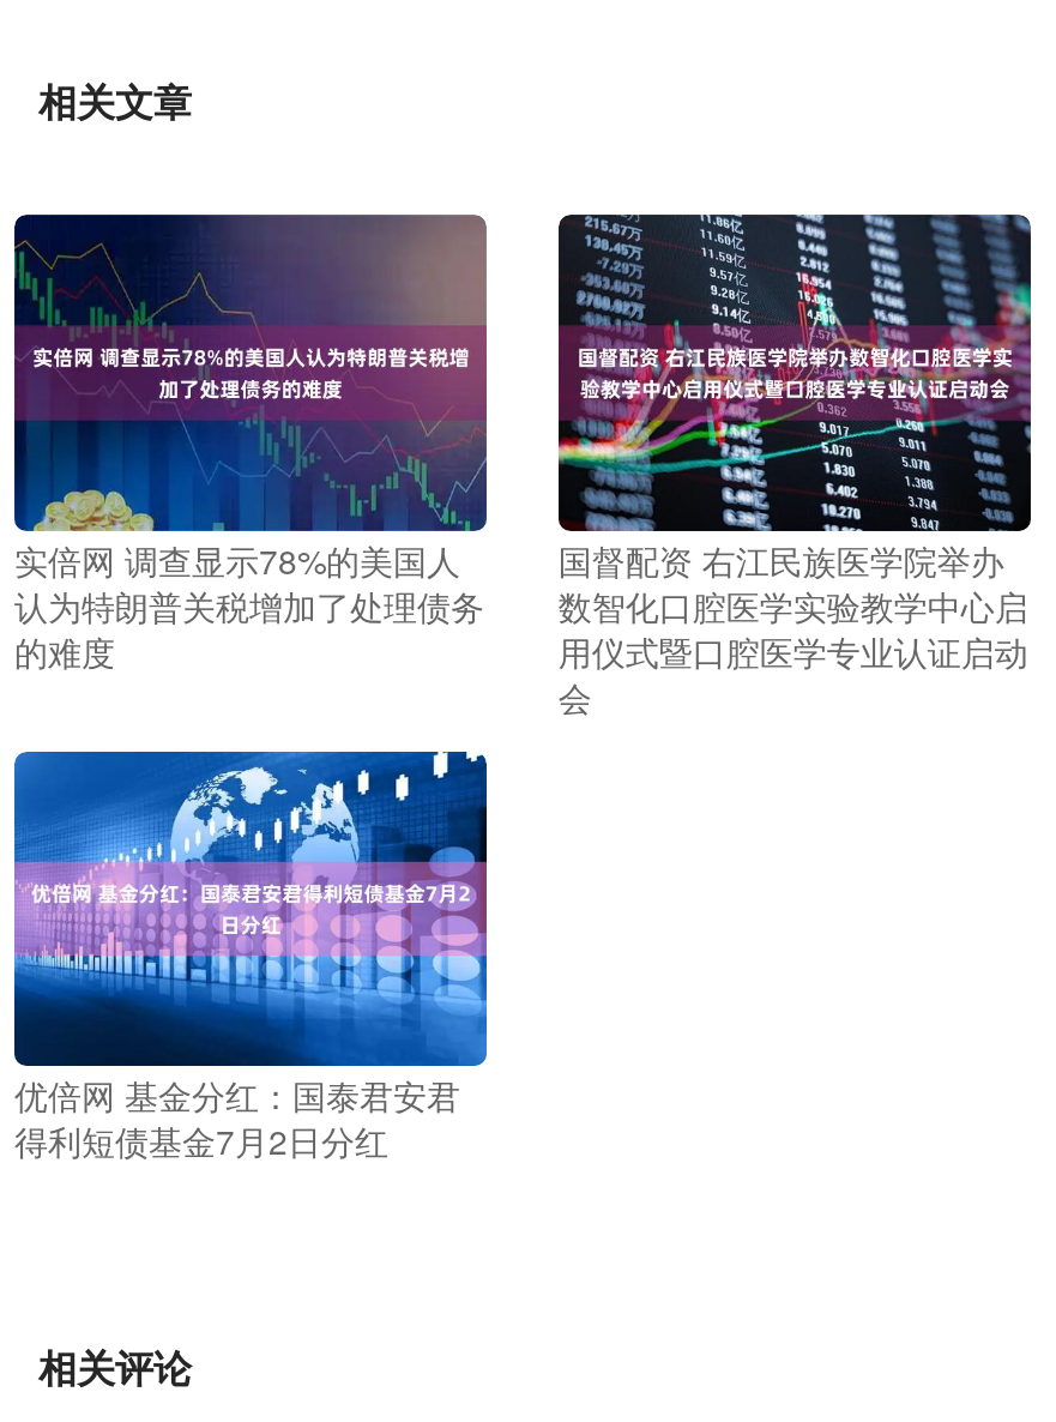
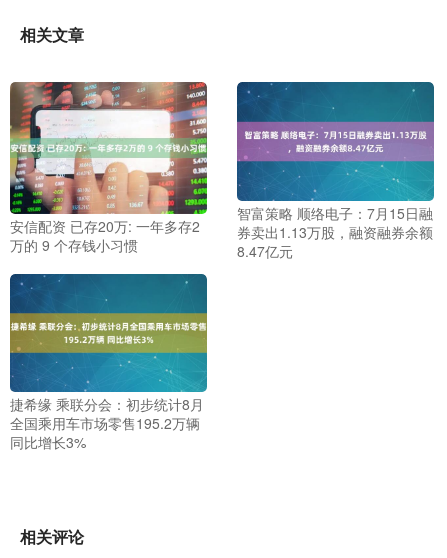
[12,212,487,674] [image] | 实倍网 调查显示78%的美国人 | 认为特朗普关税增加了处理债务 | 的难度 -> [9,81,208,255] [image] | 安信配资 已存20万: 一年多存2 | 万的 9 个存钱小习惯
[556,215,1033,720] [image] | 国督配资 右江民族医学院举办 | 数智化口腔医学实验教学中心启 | 用仪式暨口腔医学专业认证启动 | 会 -> [236,82,435,261] [image] | 智富策略 顺络电子：7月15日融 | 券卖出1.13万股，融资融券余额 | 8.47亿元
[12,735,489,946] [image] -> [9,273,208,387] [image]
[14,1070,460,1164] 优倍网 基金分红：国泰君安君 | 得利短债基金7月2日分红 -> [10,394,204,452] 捷希缘 乘联分会：初步统计8月 | 全国乘用车市场零售195.2万辆 | 同比增长3%

